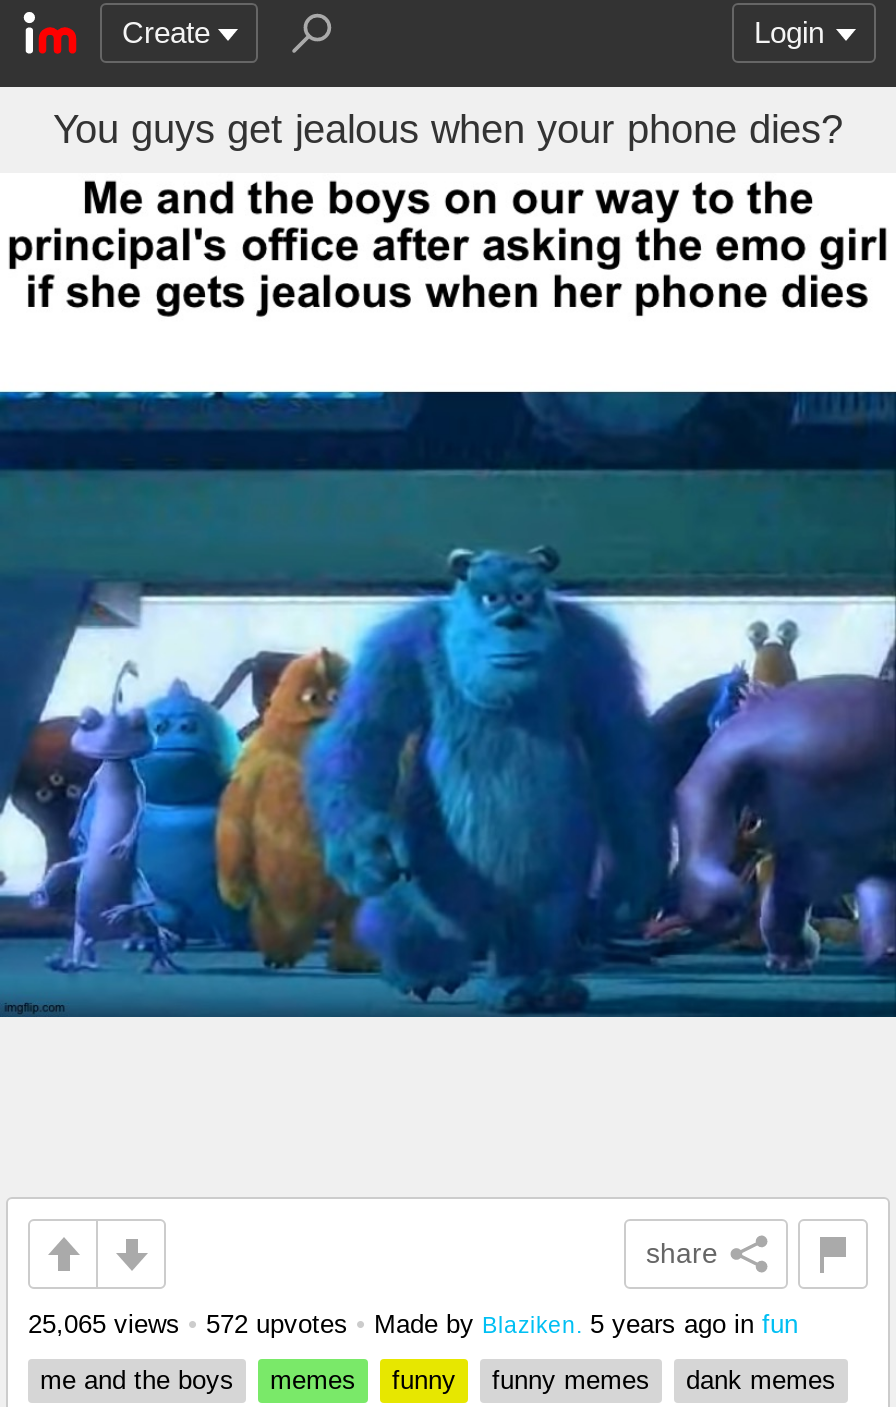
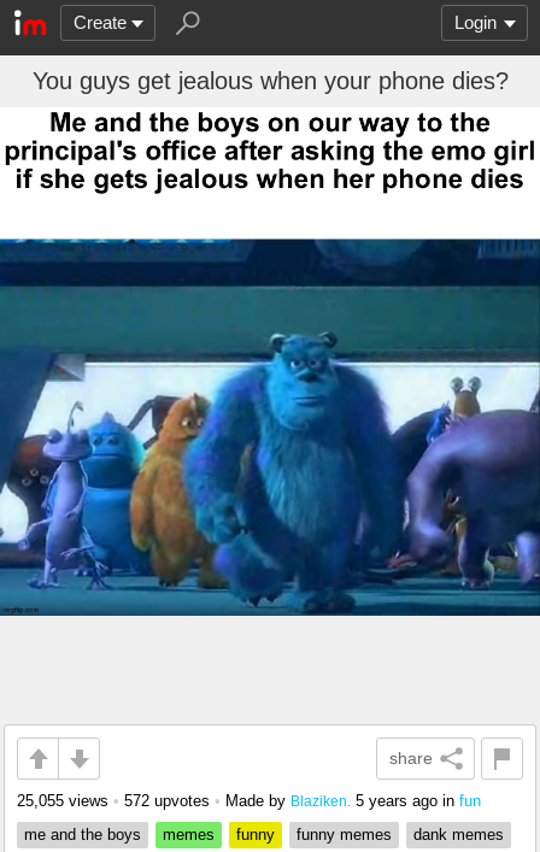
[28,1310,798,1340] 25,065 views • 572 upvotes • Made by Blaziken. 5 years ago in fun -> [17,792,481,810] 25,055 views • 572 upvotes • Made by Blaziken. 5 years ago in fun

